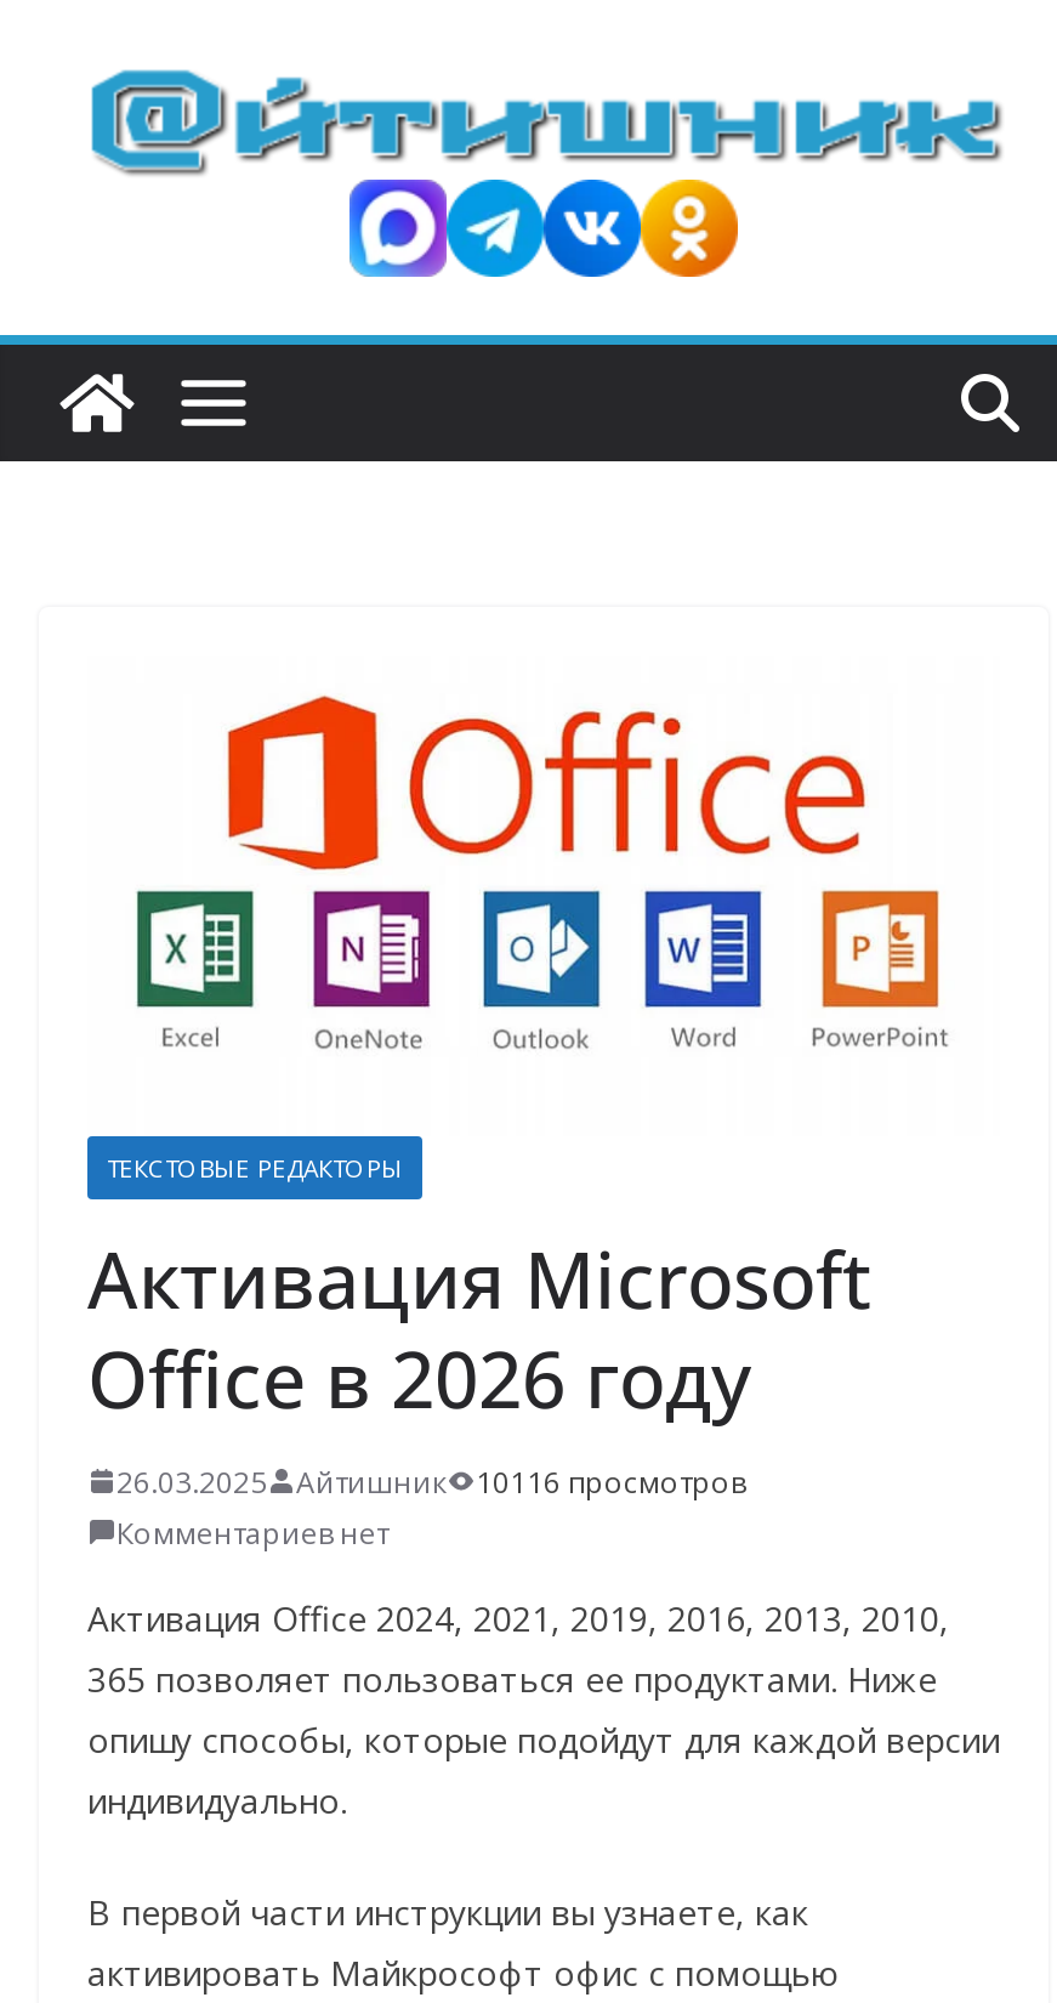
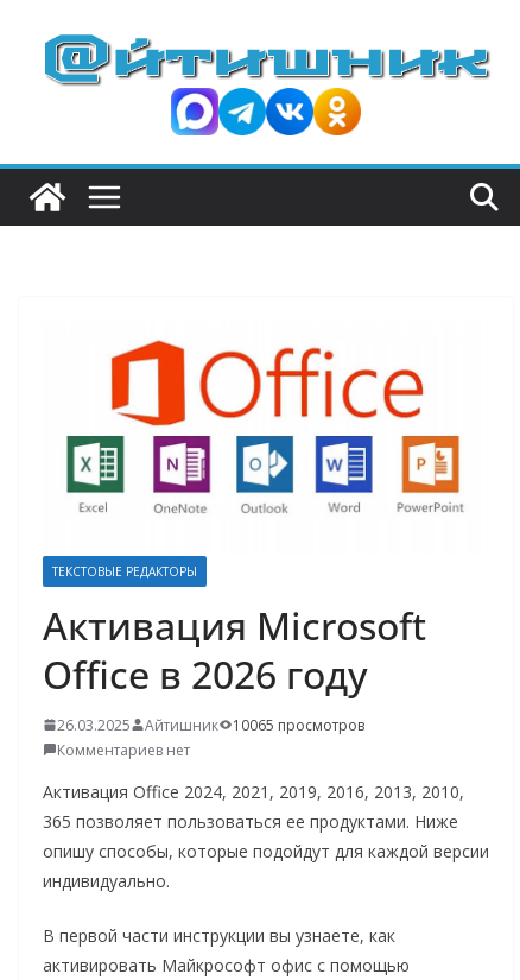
[117,1461,745,1502] 26.03.2025 Айтишник 10116 просмотров -> [57,715,364,735] 26.03.2025 Айтишник 10065 просмотров

